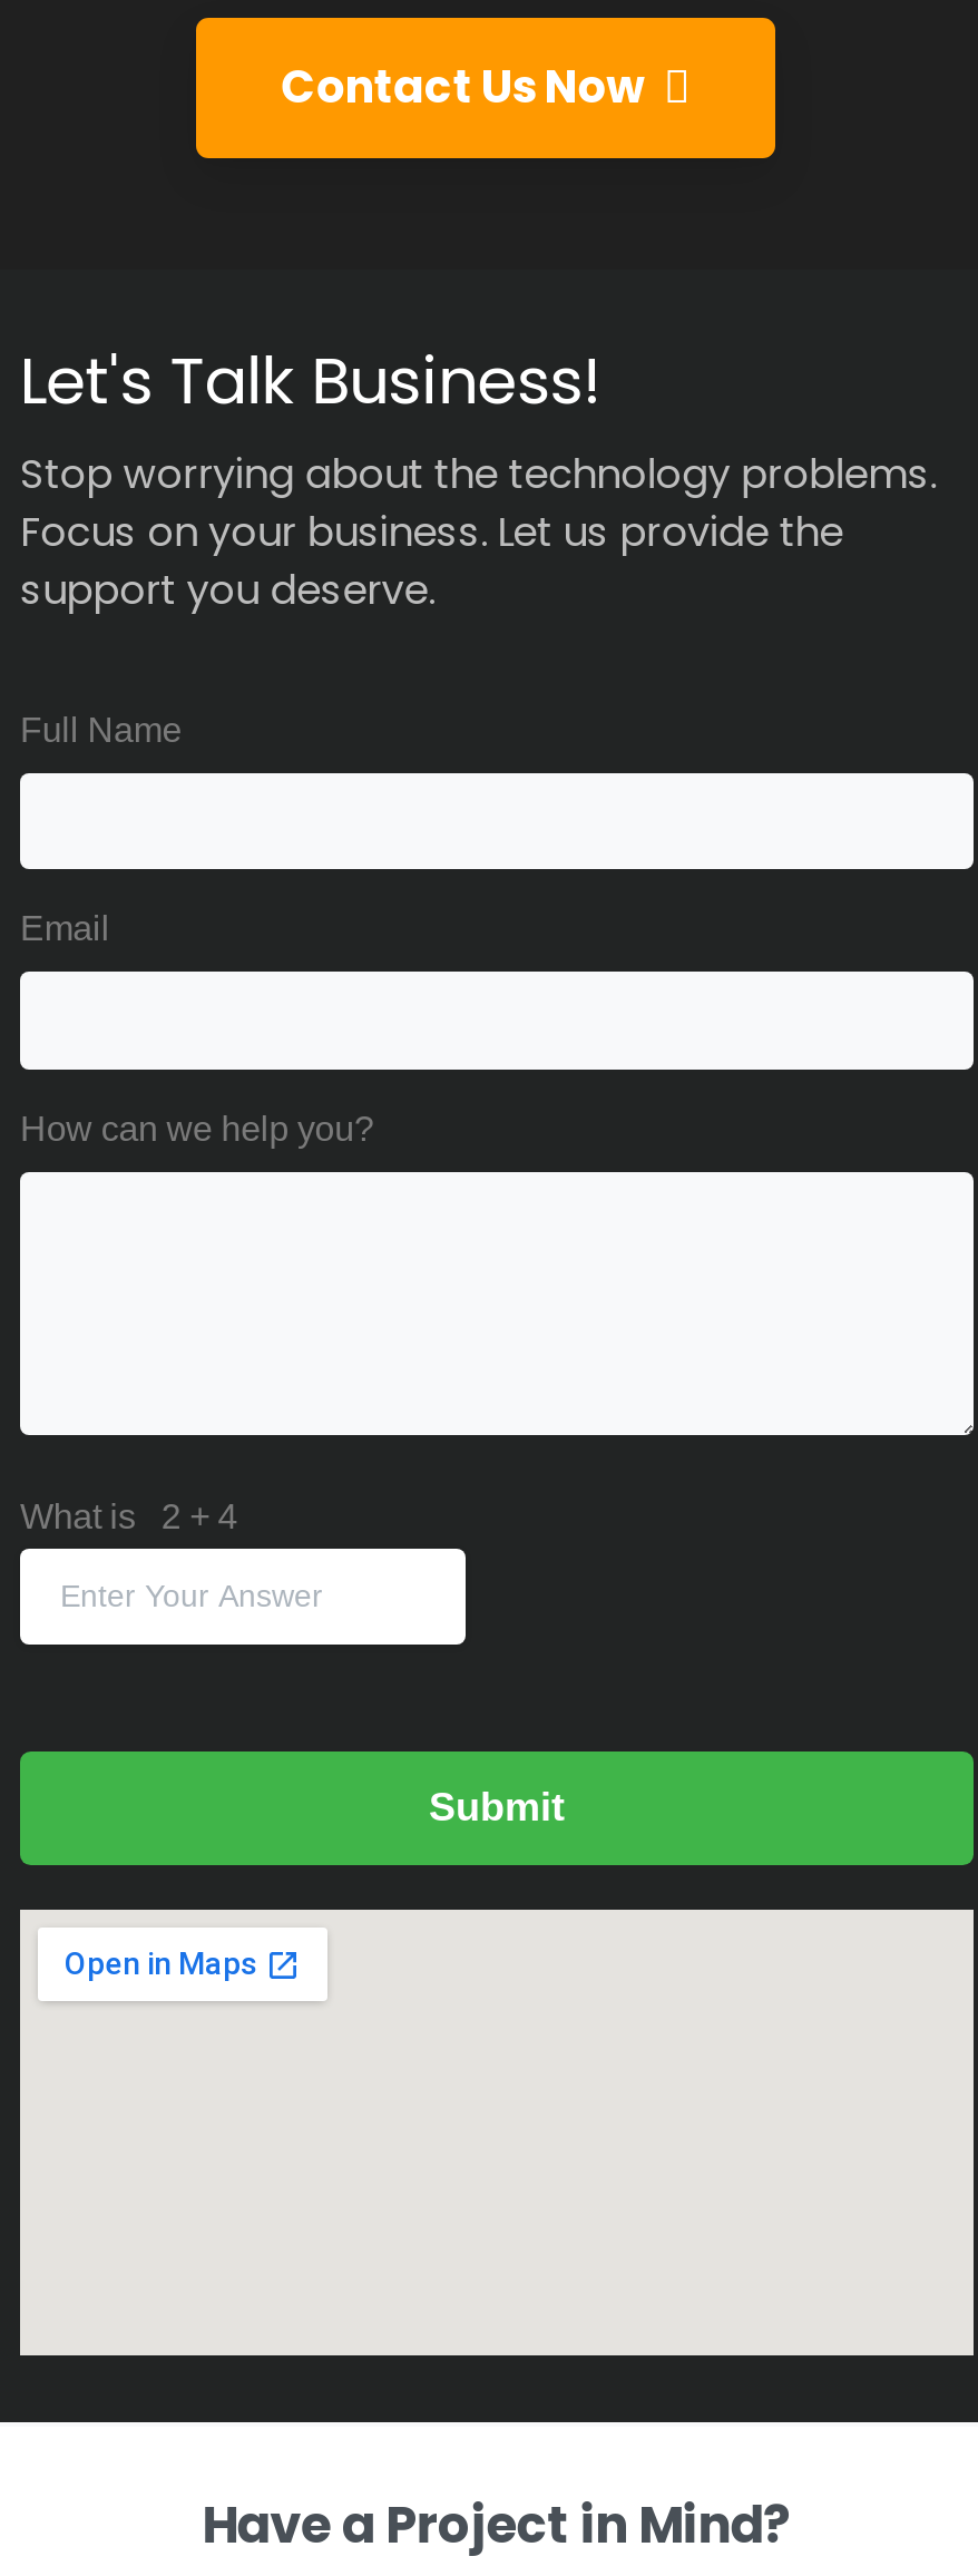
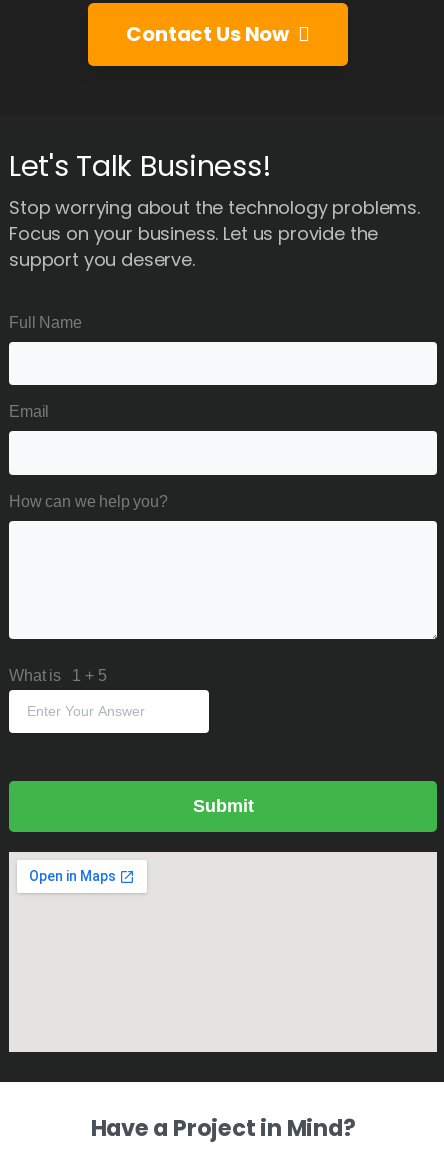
[20,1496,237,1534] What is 2 + 4 -> [9,666,107,683] What is 1 + 5

